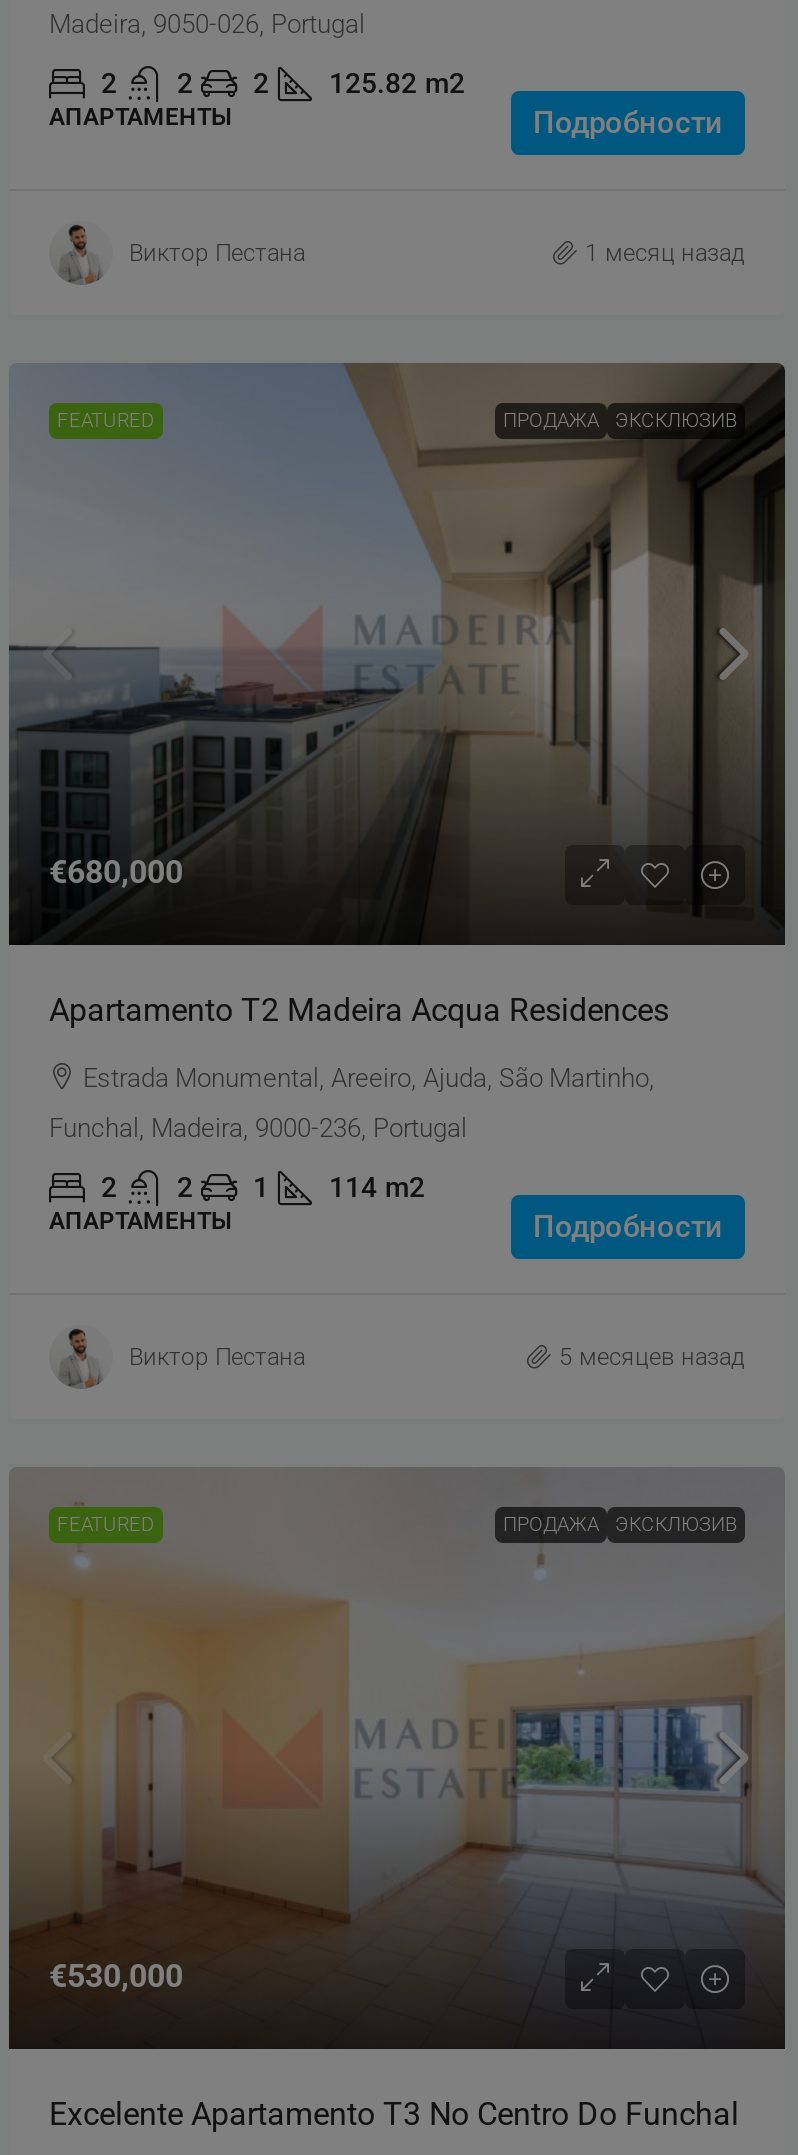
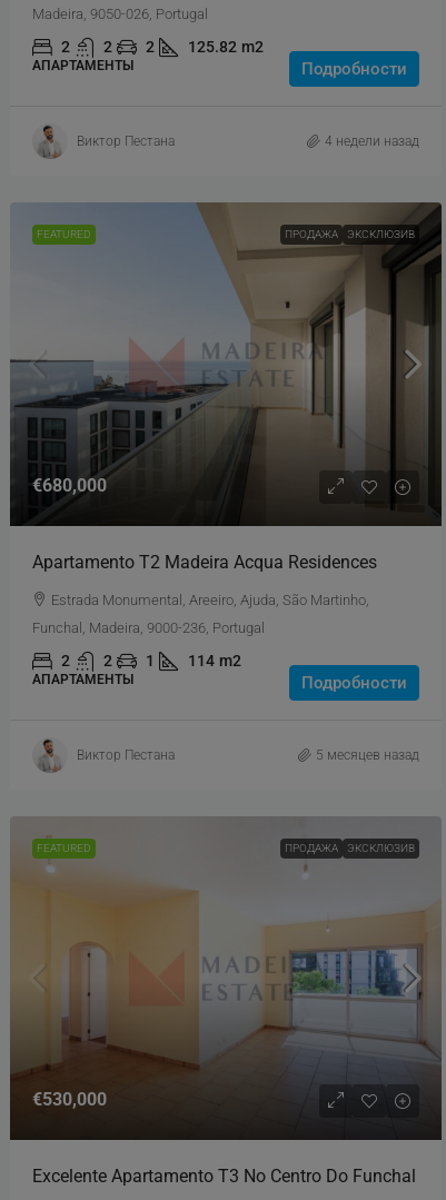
[585,239,745,267] 1 месяц назад -> [325,133,419,149] 4 недели назад

